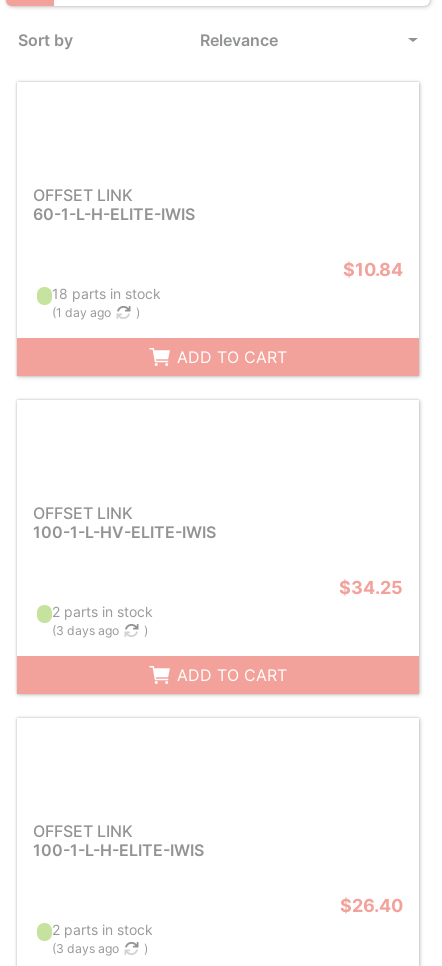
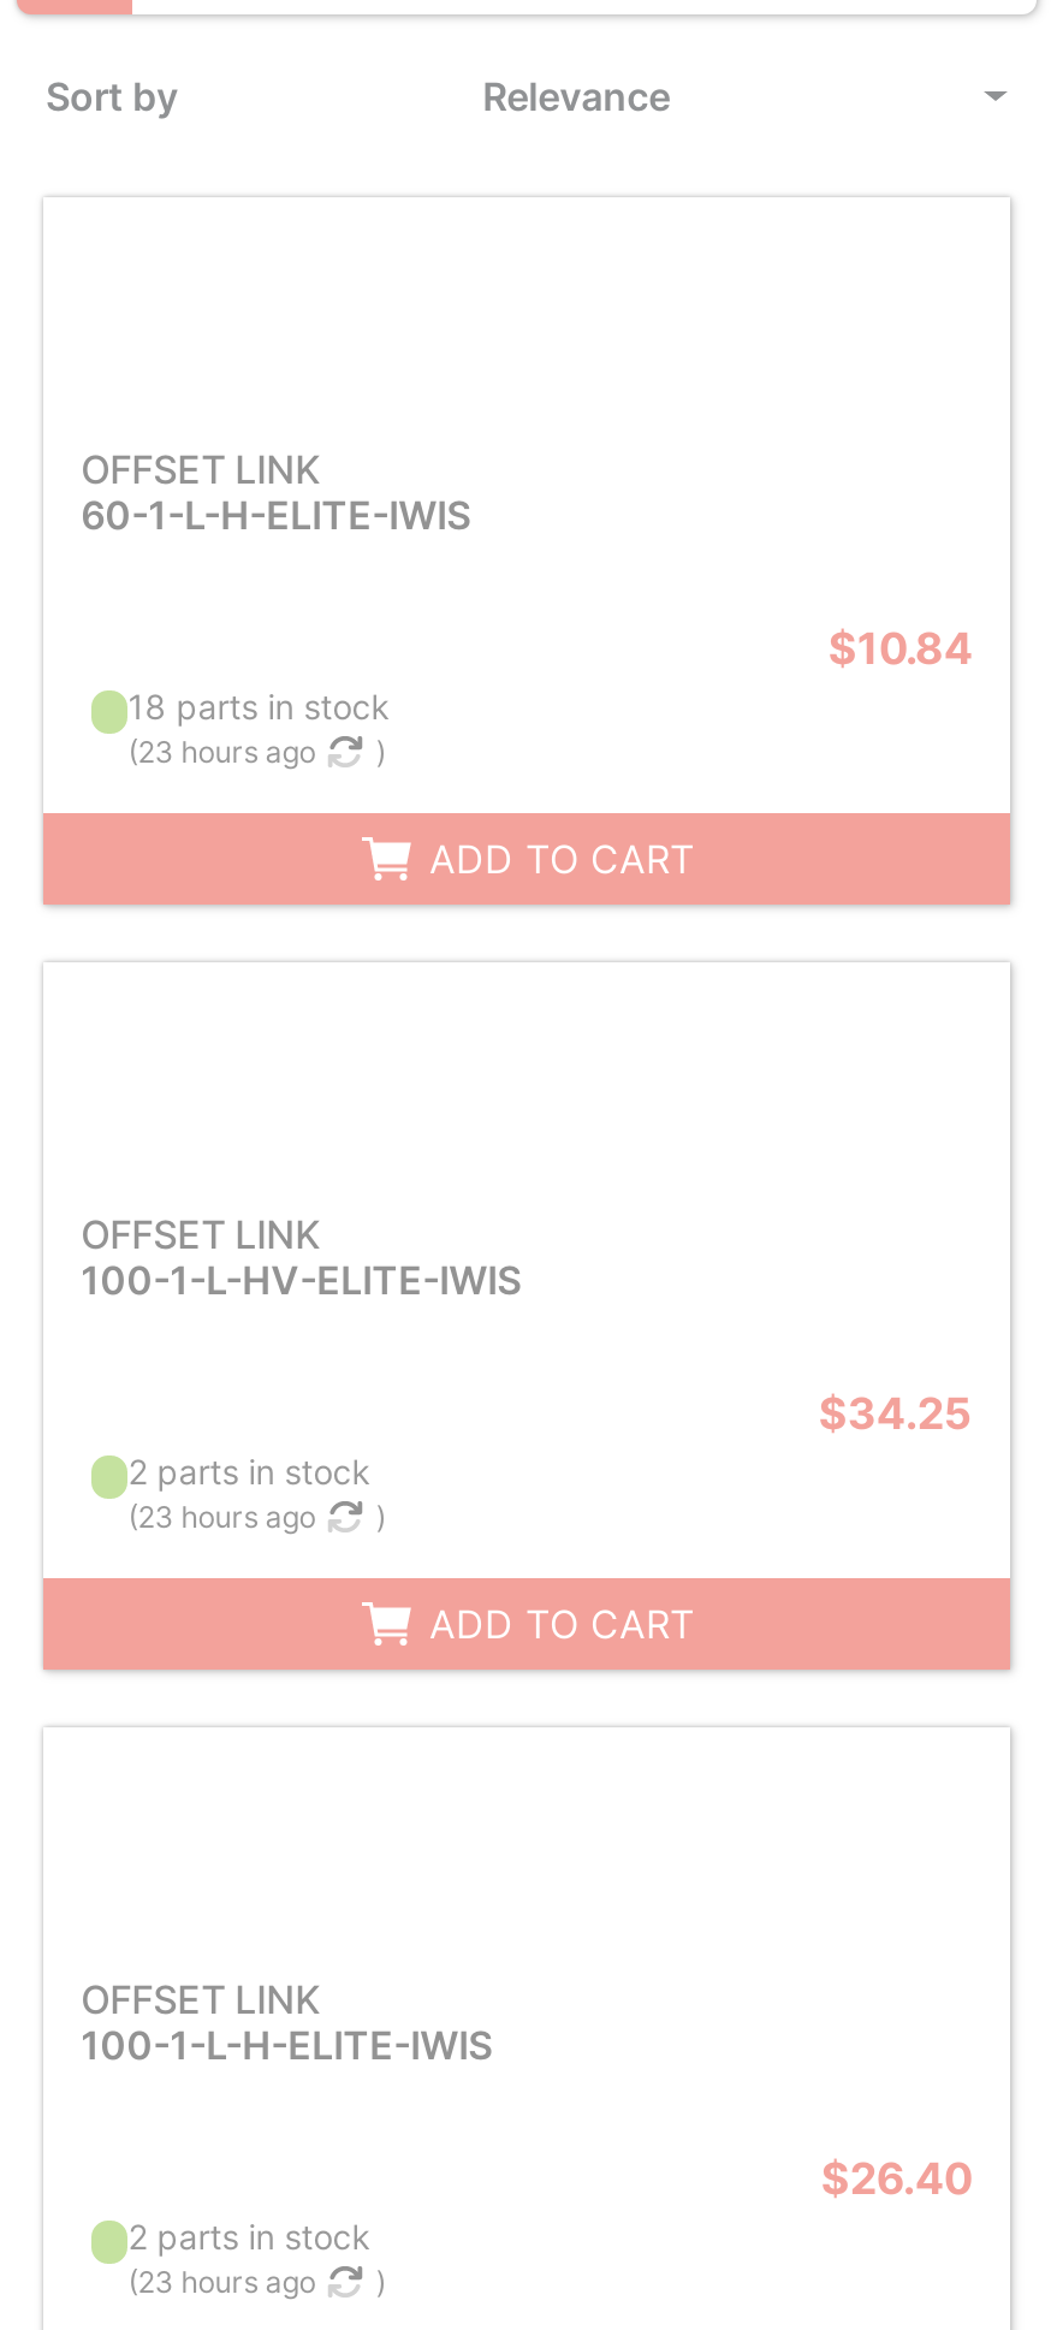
[52,305,111,320] (1 day ago -> [128,734,316,770] (23 hours ago
[52,623,119,638] (3 days ago -> [128,1499,316,1535] (23 hours ago
[52,941,119,956] (3 days ago -> [128,2264,316,2300] (23 hours ago

